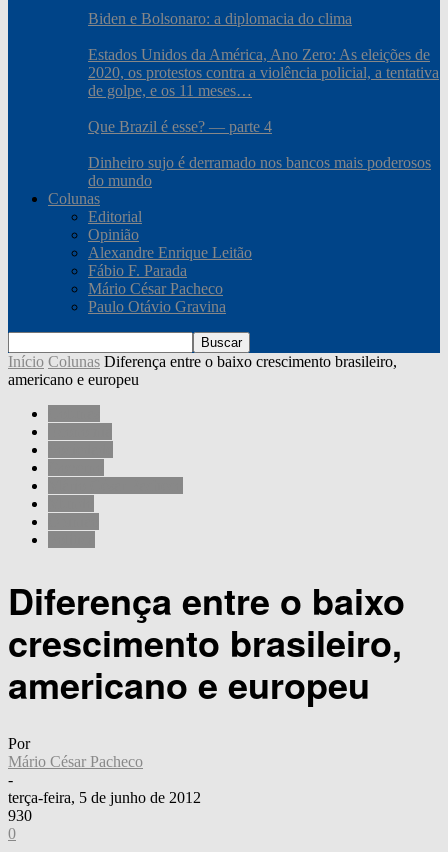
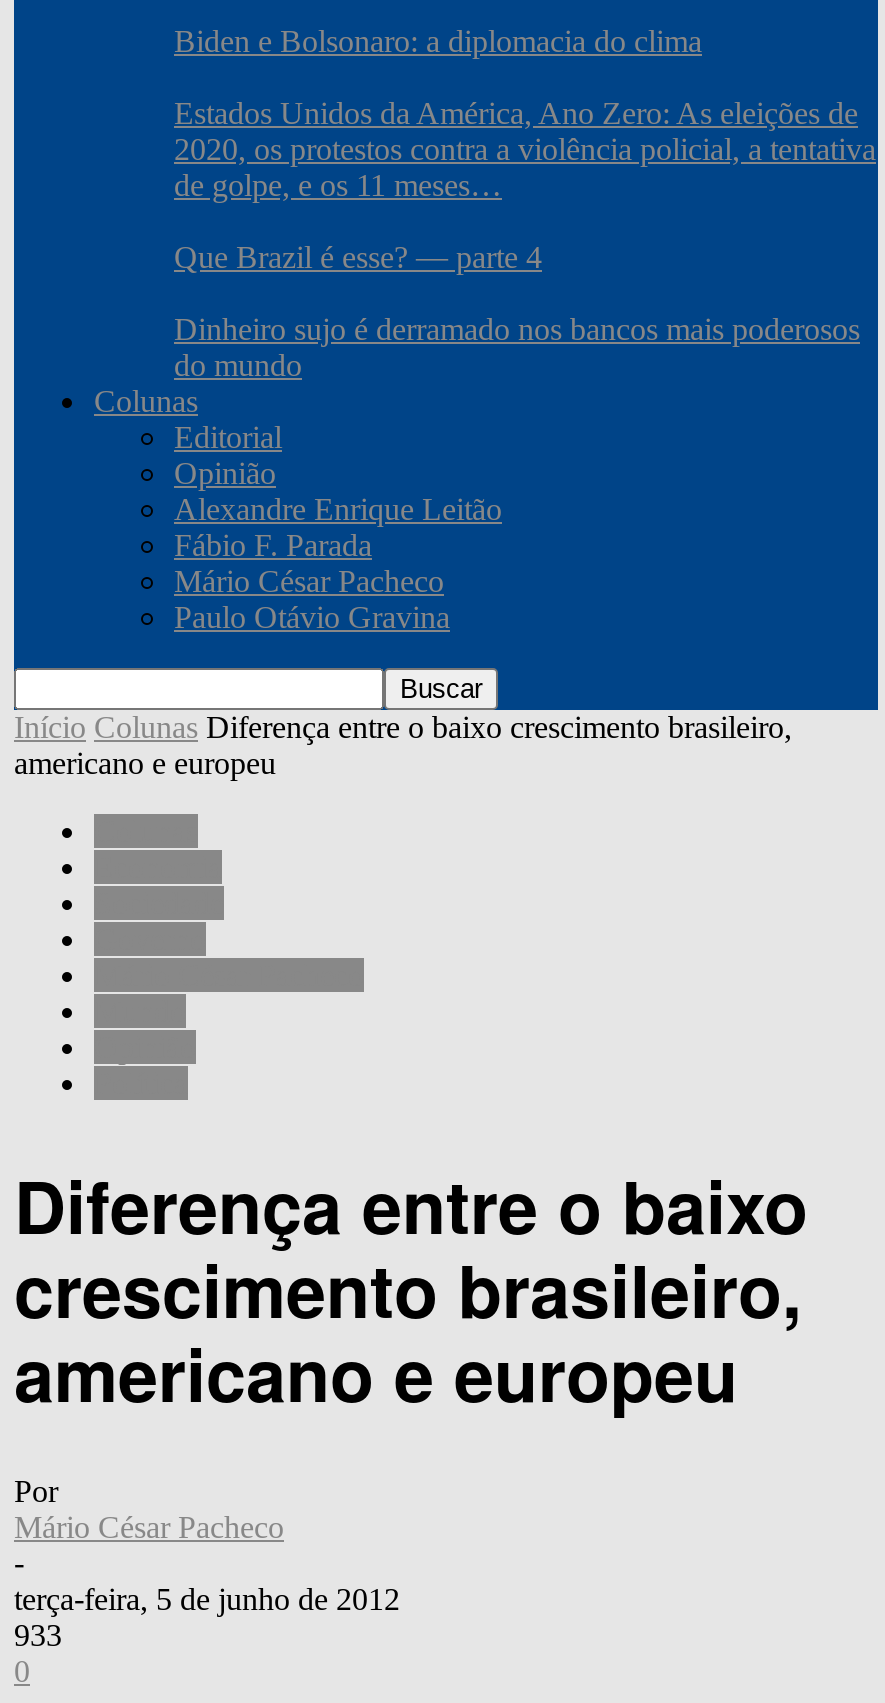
[8,807,32,824] 930 -> [14,1618,62,1652] 933

